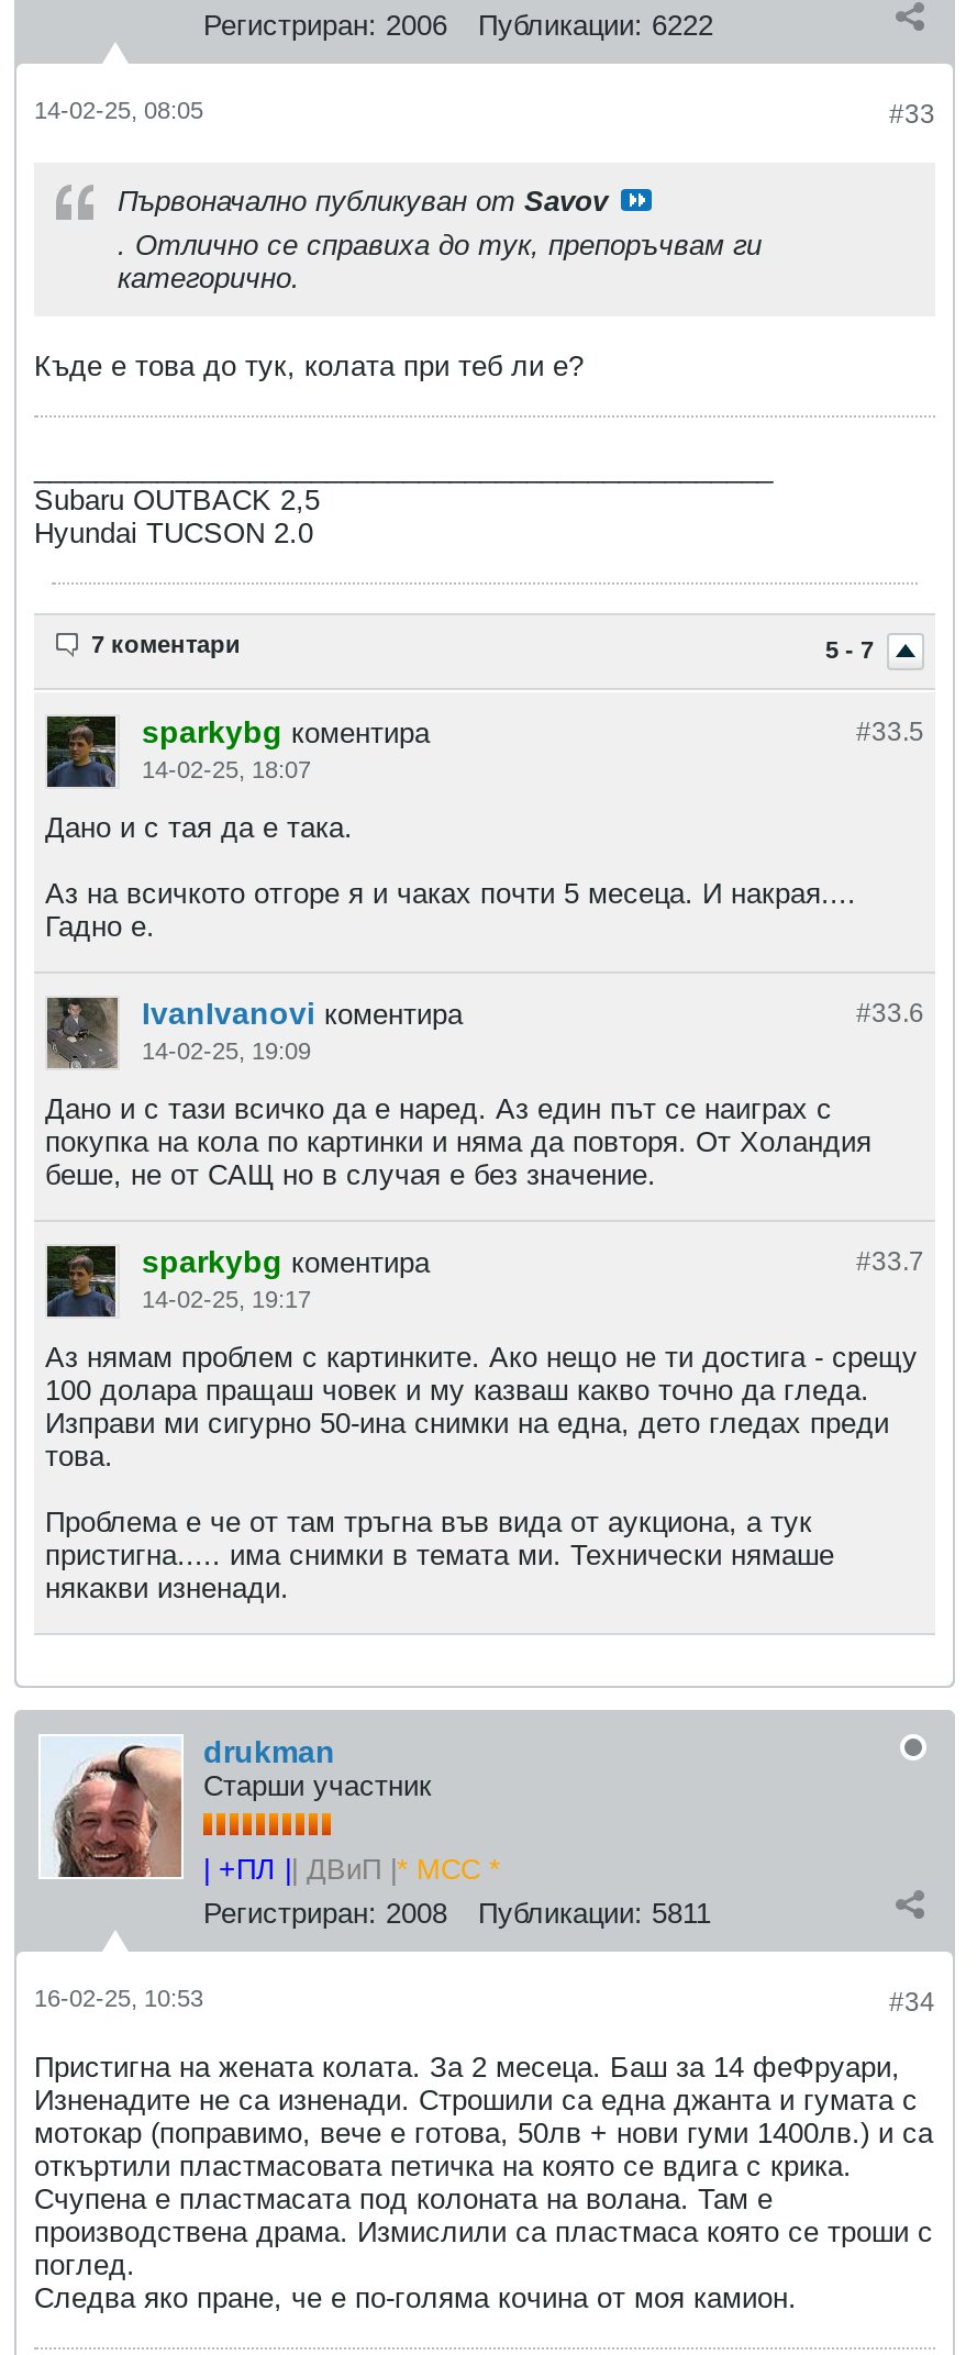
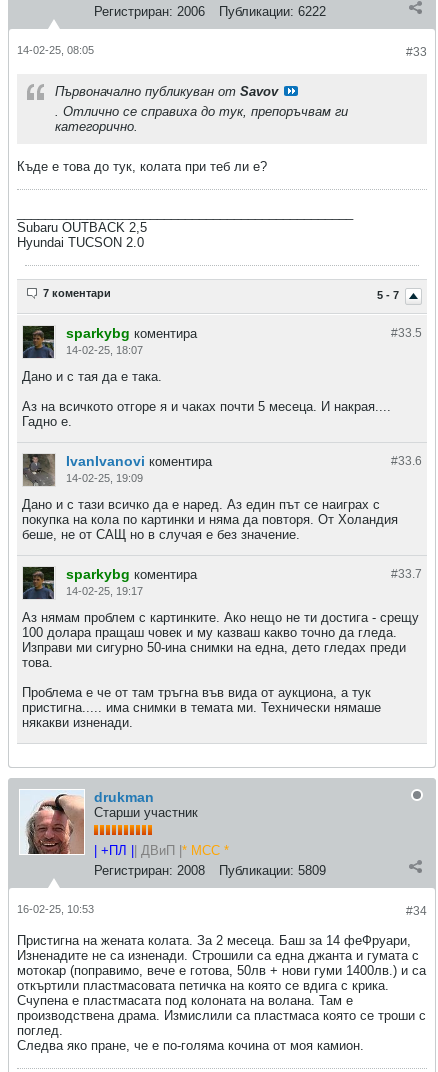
[203,1897,711,1930] Регистриран: 2008 Публикации: 5811 -> [94,863,326,878] Регистриран: 2008 Публикации: 5809

